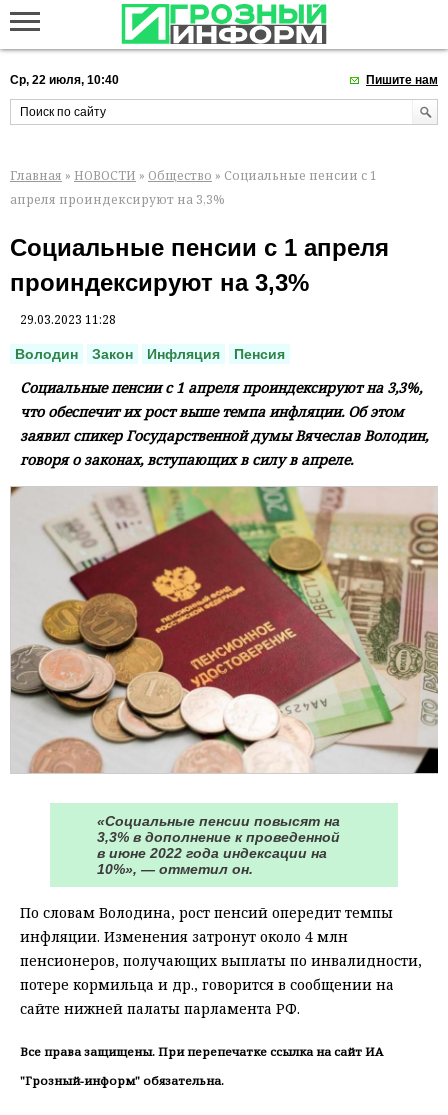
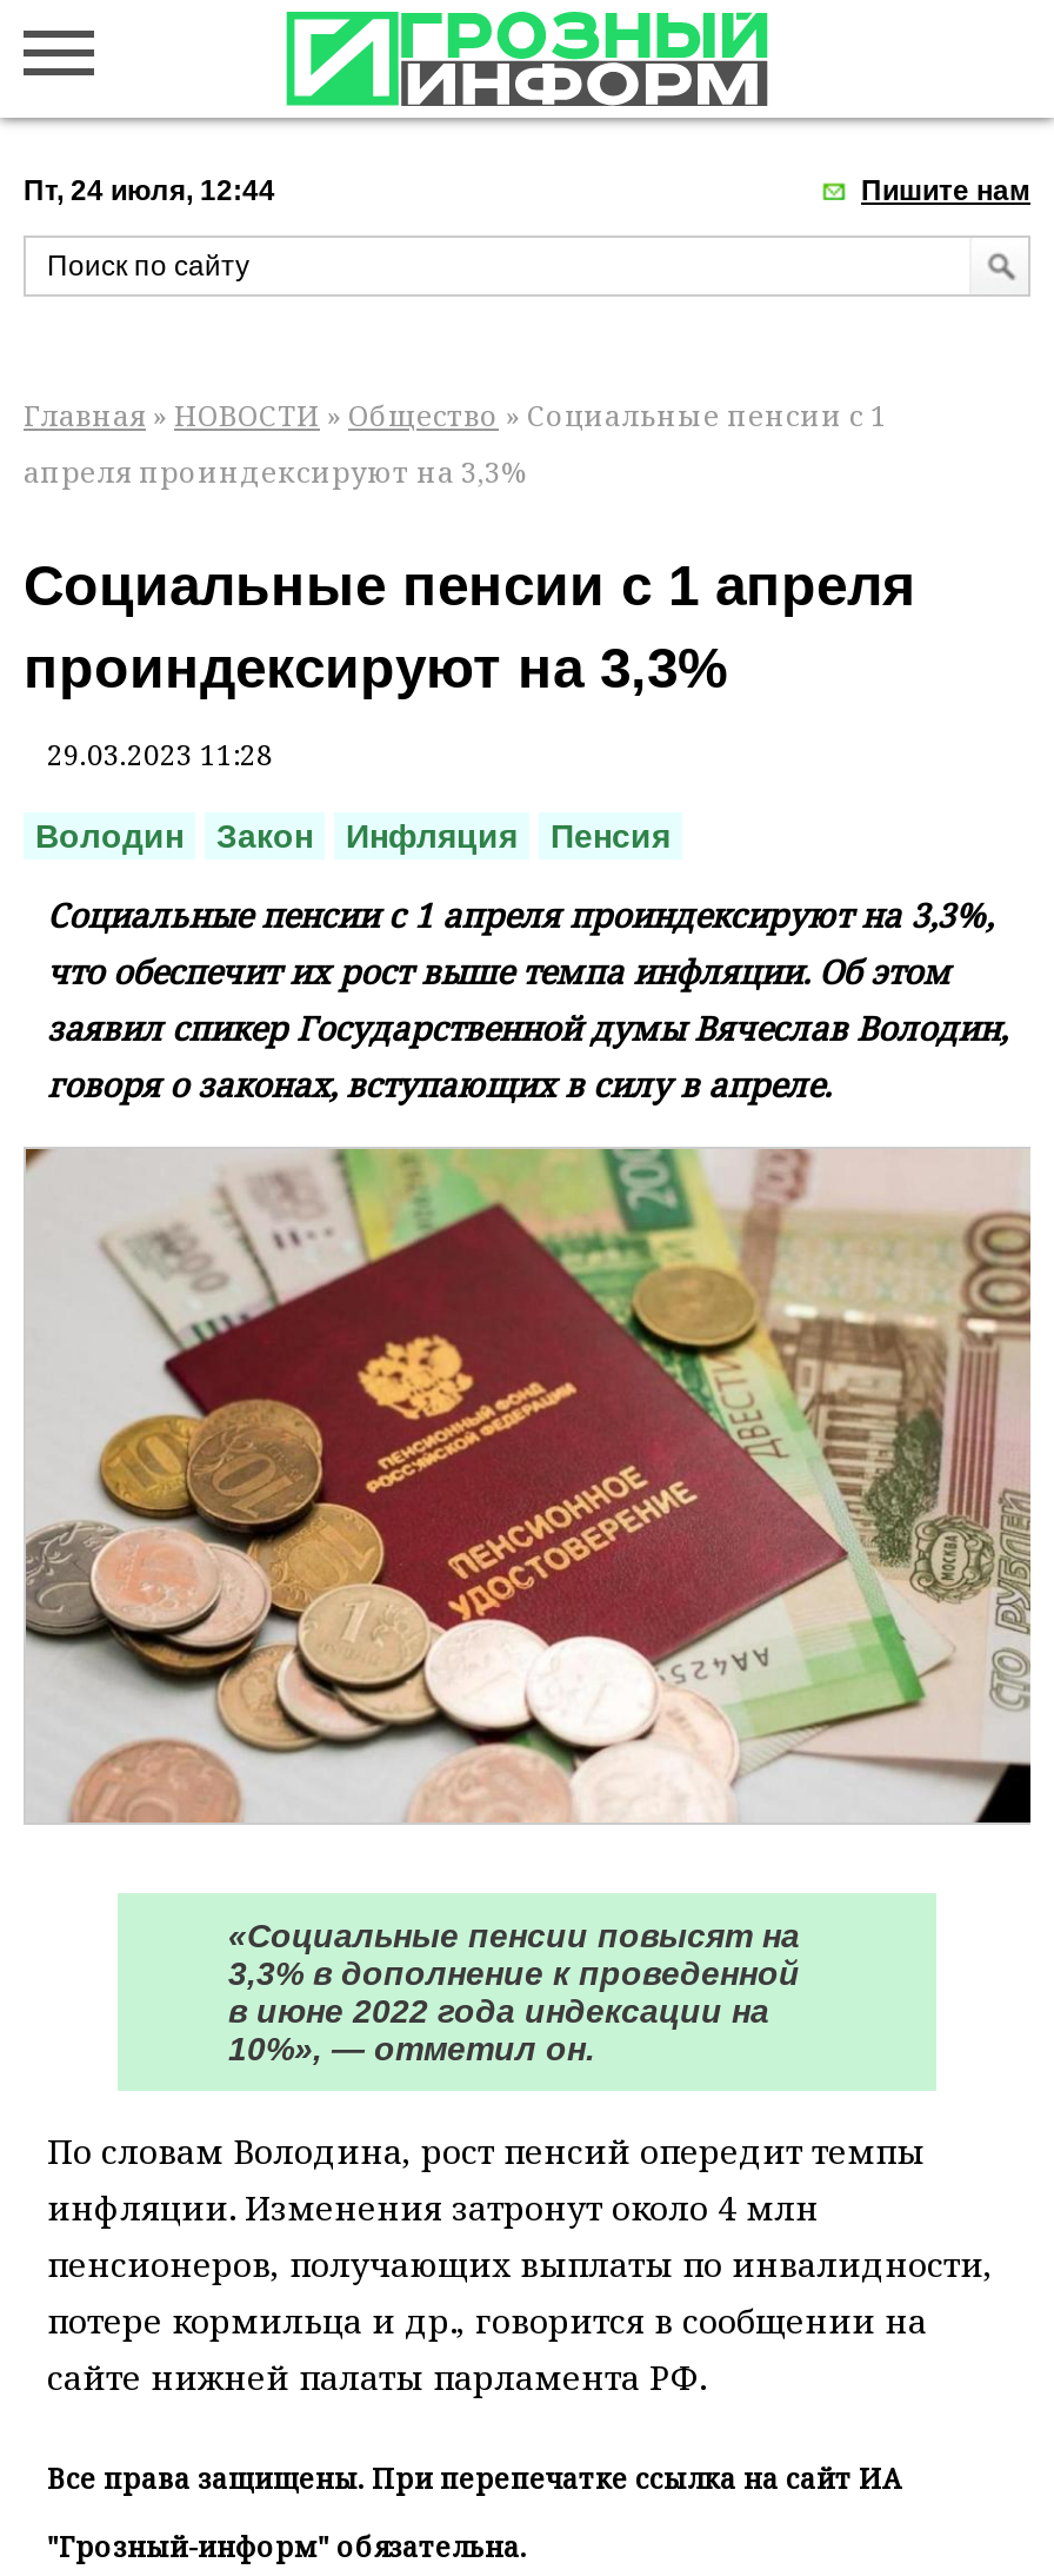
[10,73,119,87] Ср, 22 июля, 10:40 -> [24,174,275,207] Пт, 24 июля, 12:44

